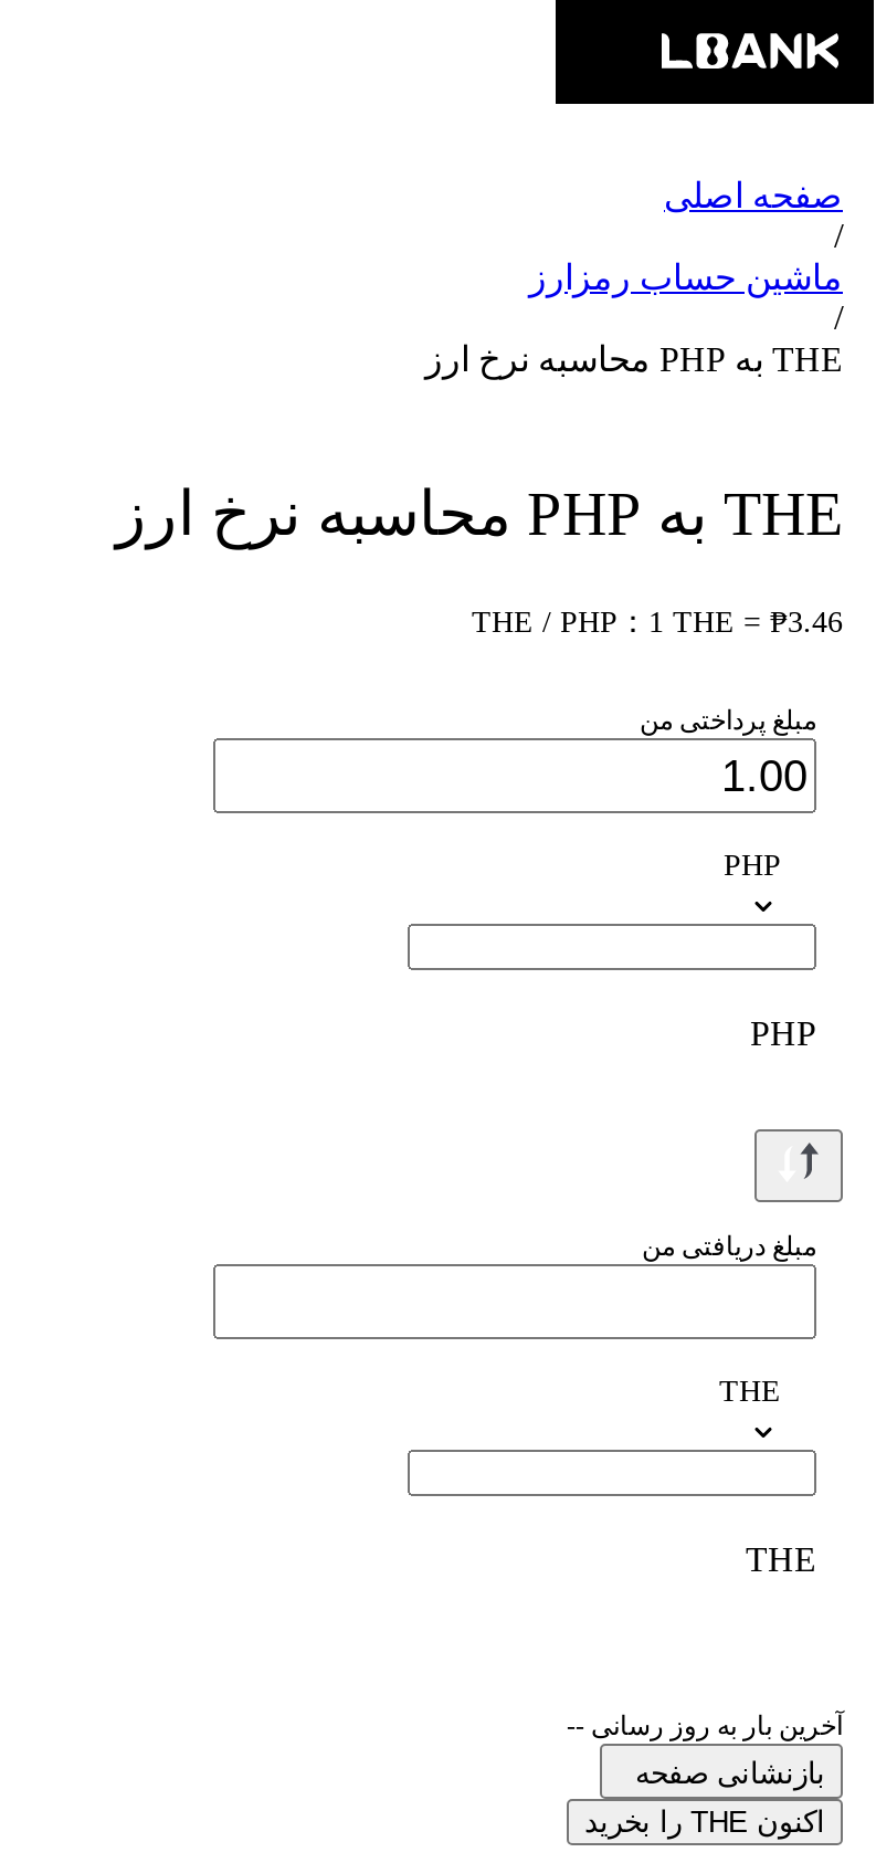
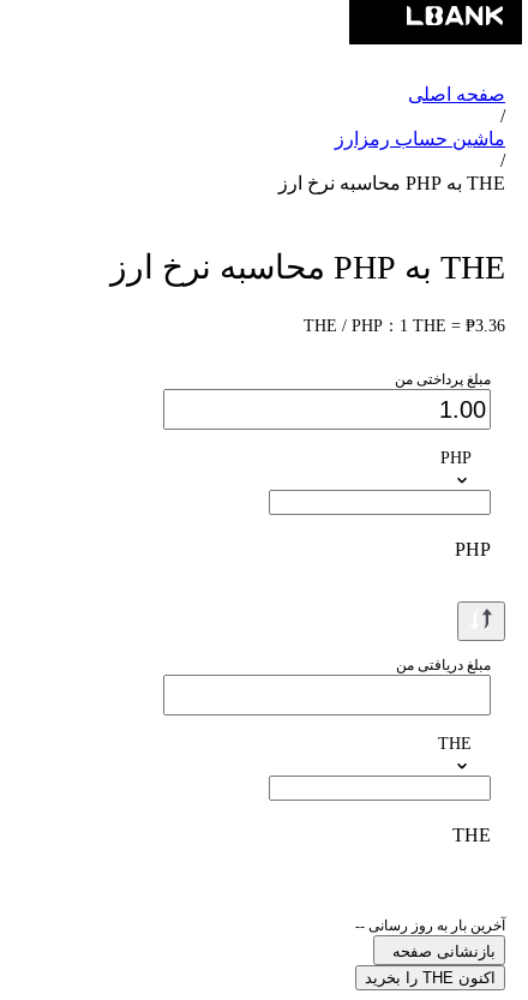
[472,607,843,640] THE / PHP：1 THE = ₱3.46 -> [304,318,505,336] THE / PHP：1 THE = ₱3.36

